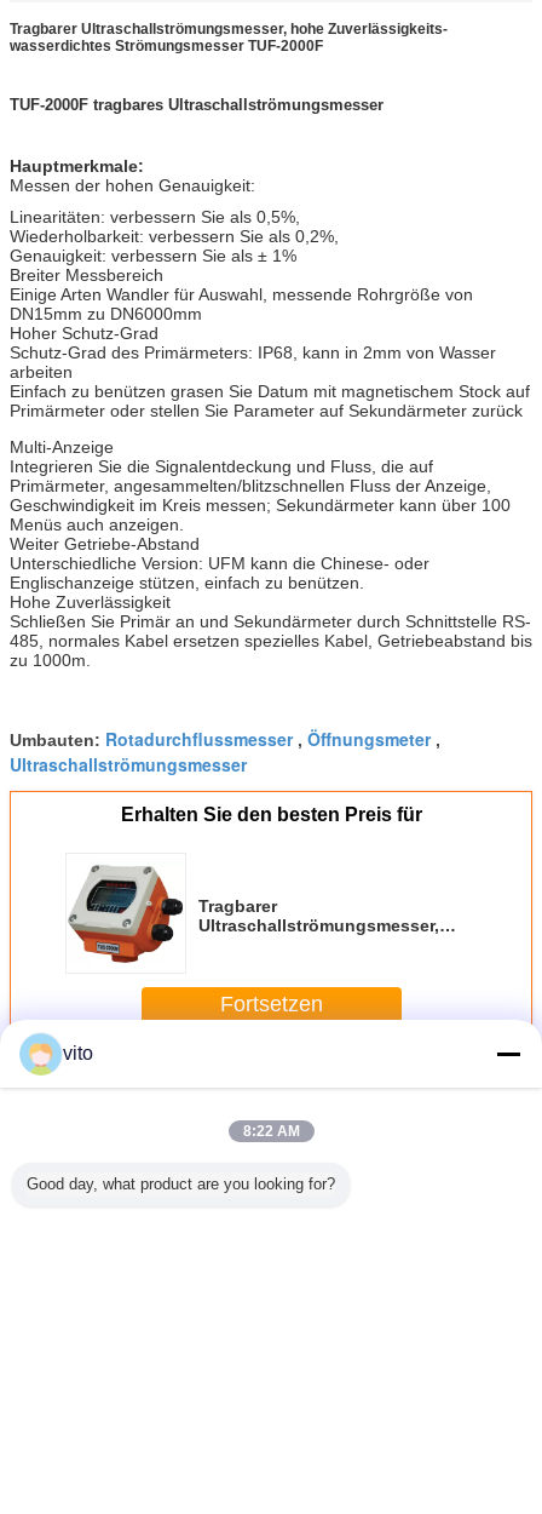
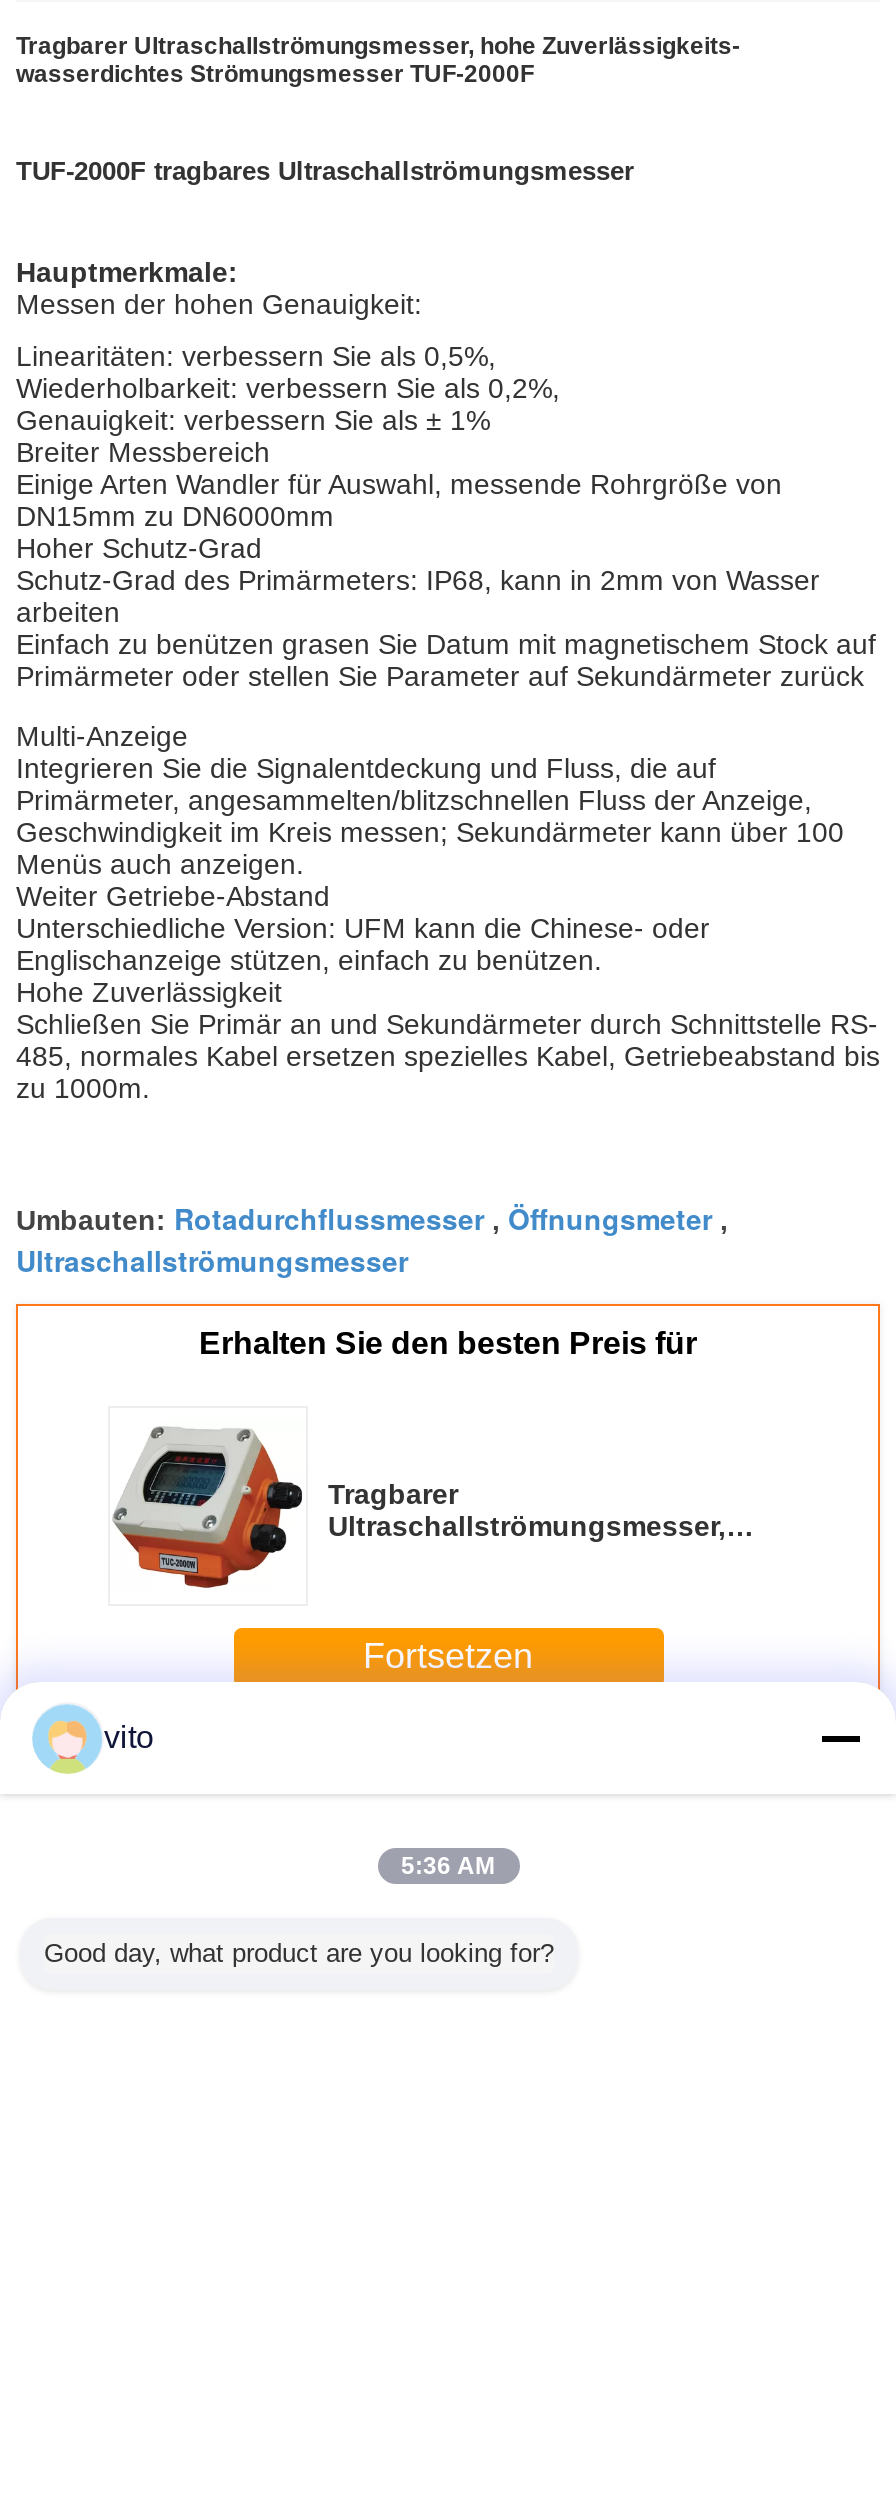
[243,1123,299,1140] 8:22 AM -> [401,1852,495,1880] 5:36 AM

